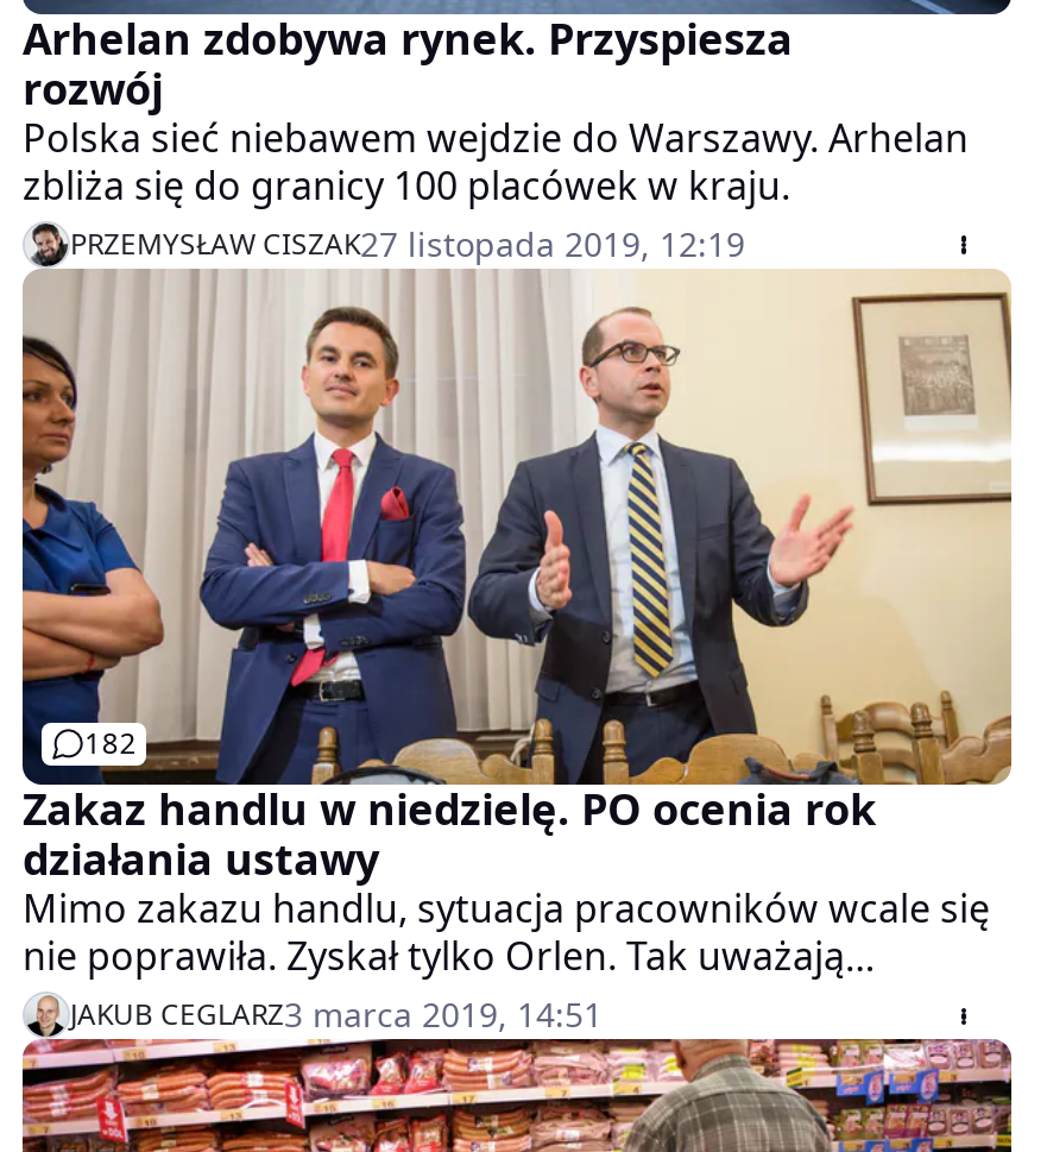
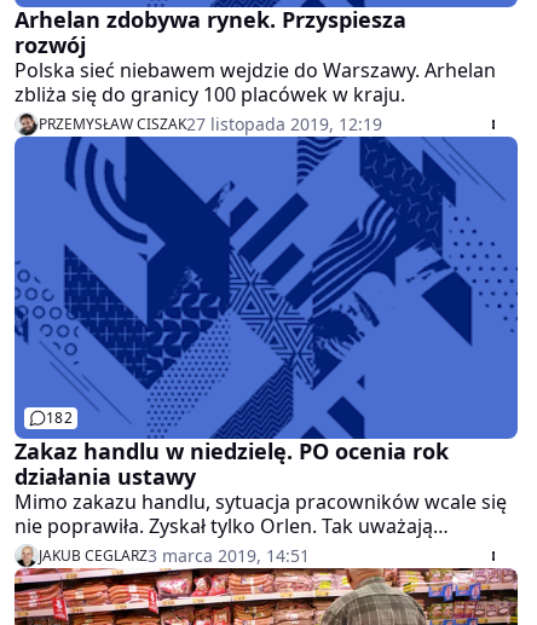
[20,266,1014,787] [image] -> [13,135,519,440] [image]

